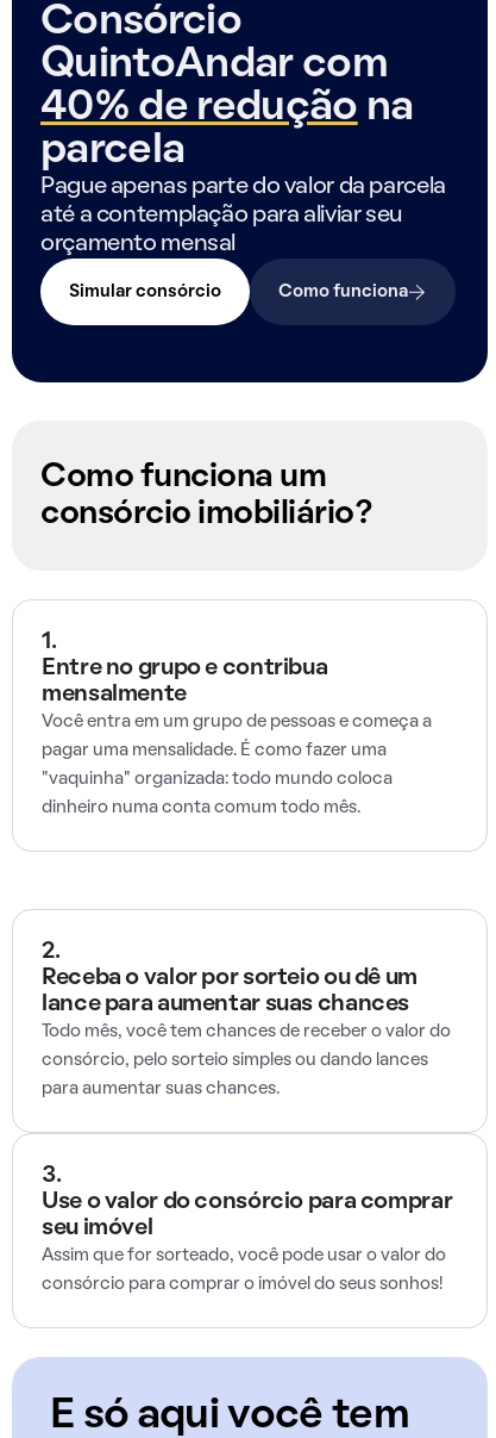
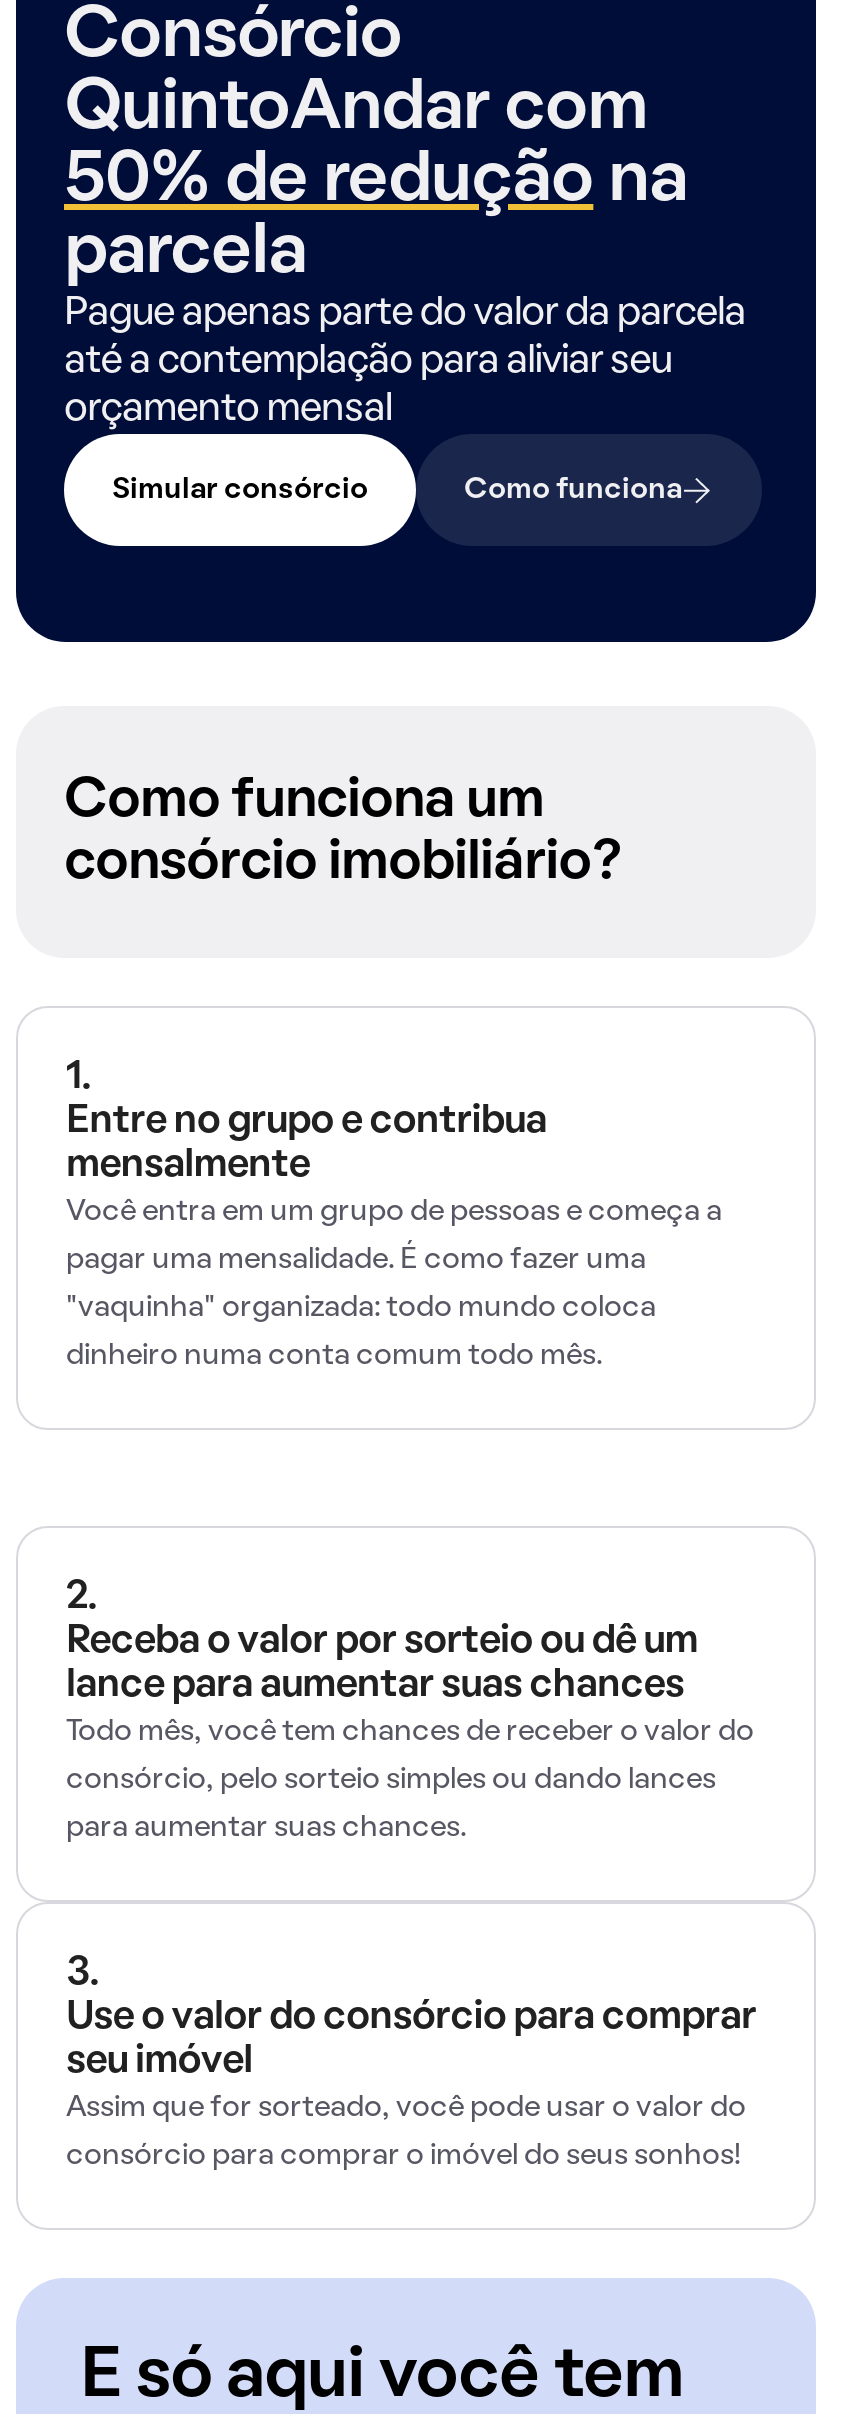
[40,89,414,127] 40% de redução na -> [64,150,687,214] 50% de redução na

